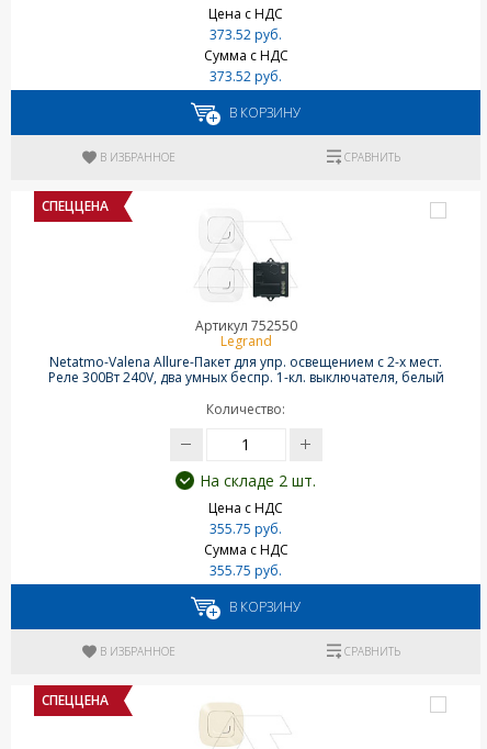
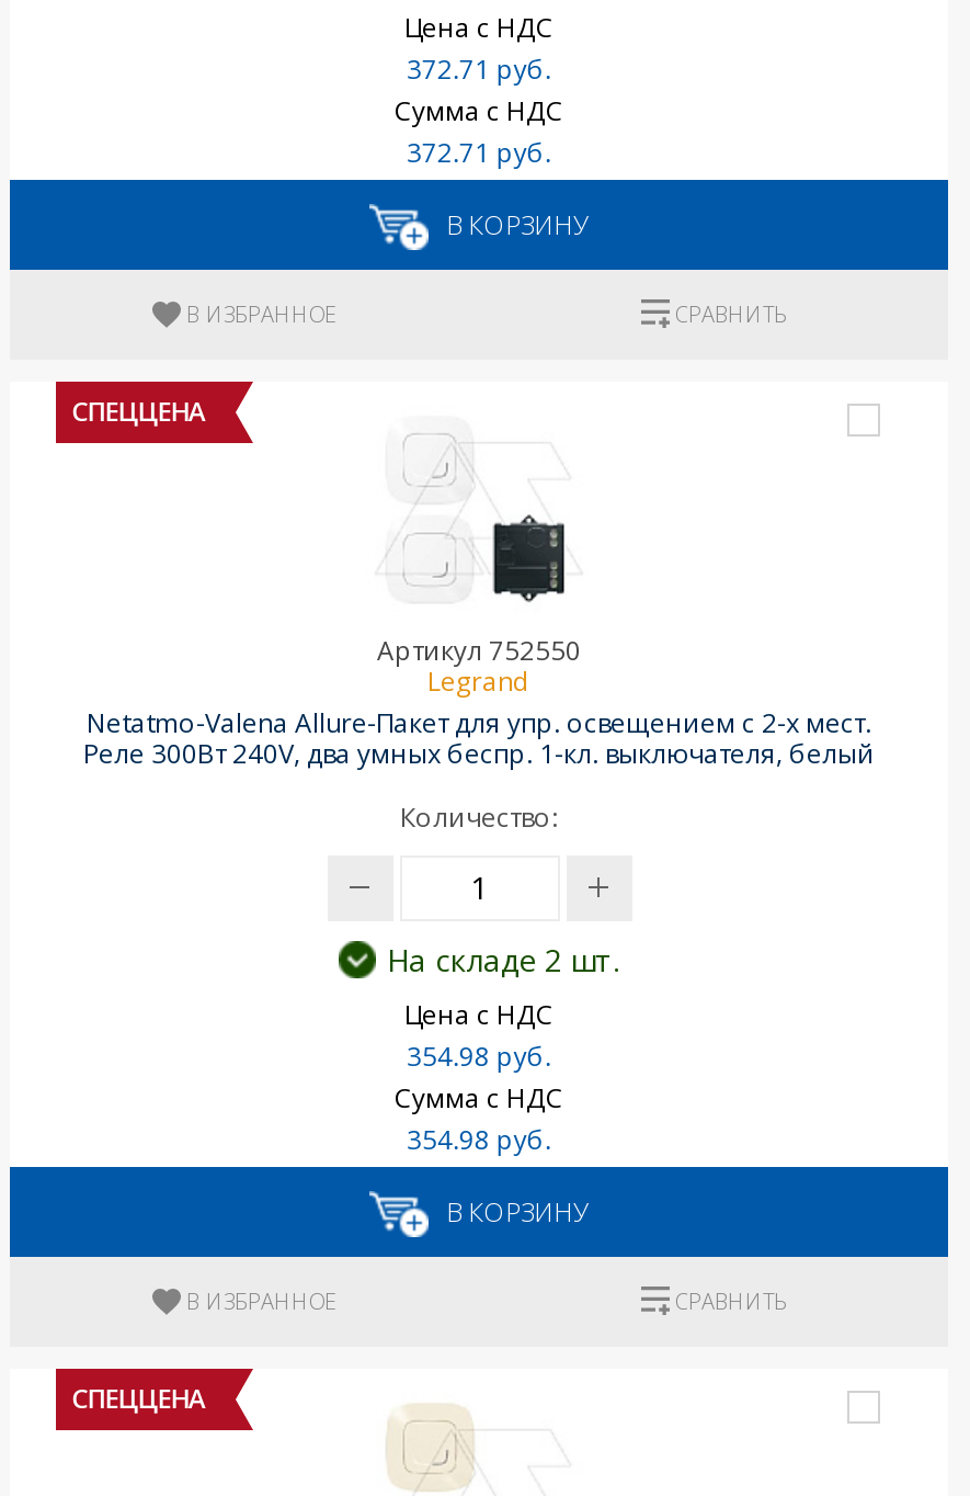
[209,25,282,44] 373.52 руб. -> [406,50,551,87] 372.71 руб.
[209,67,282,85] 373.52 руб. -> [406,133,551,170] 372.71 руб.
[209,519,282,538] 355.75 руб. -> [406,1037,551,1074] 354.98 руб.
[209,561,282,580] 355.75 руб. -> [406,1120,551,1158] 354.98 руб.

